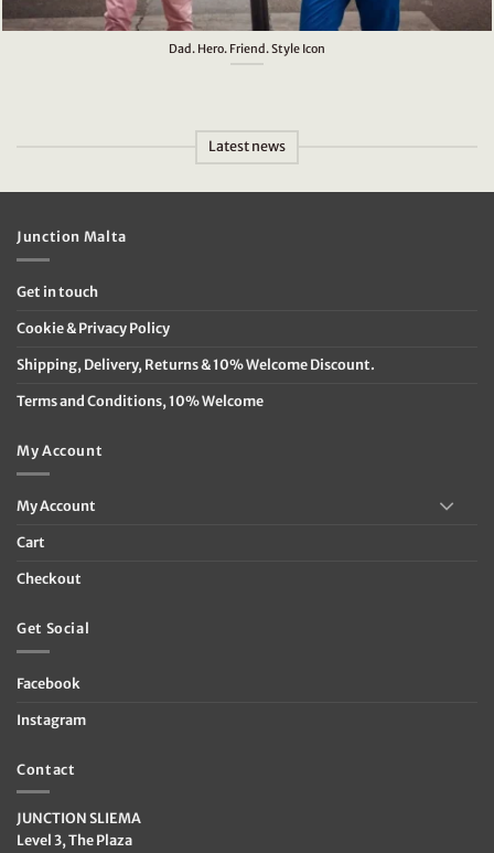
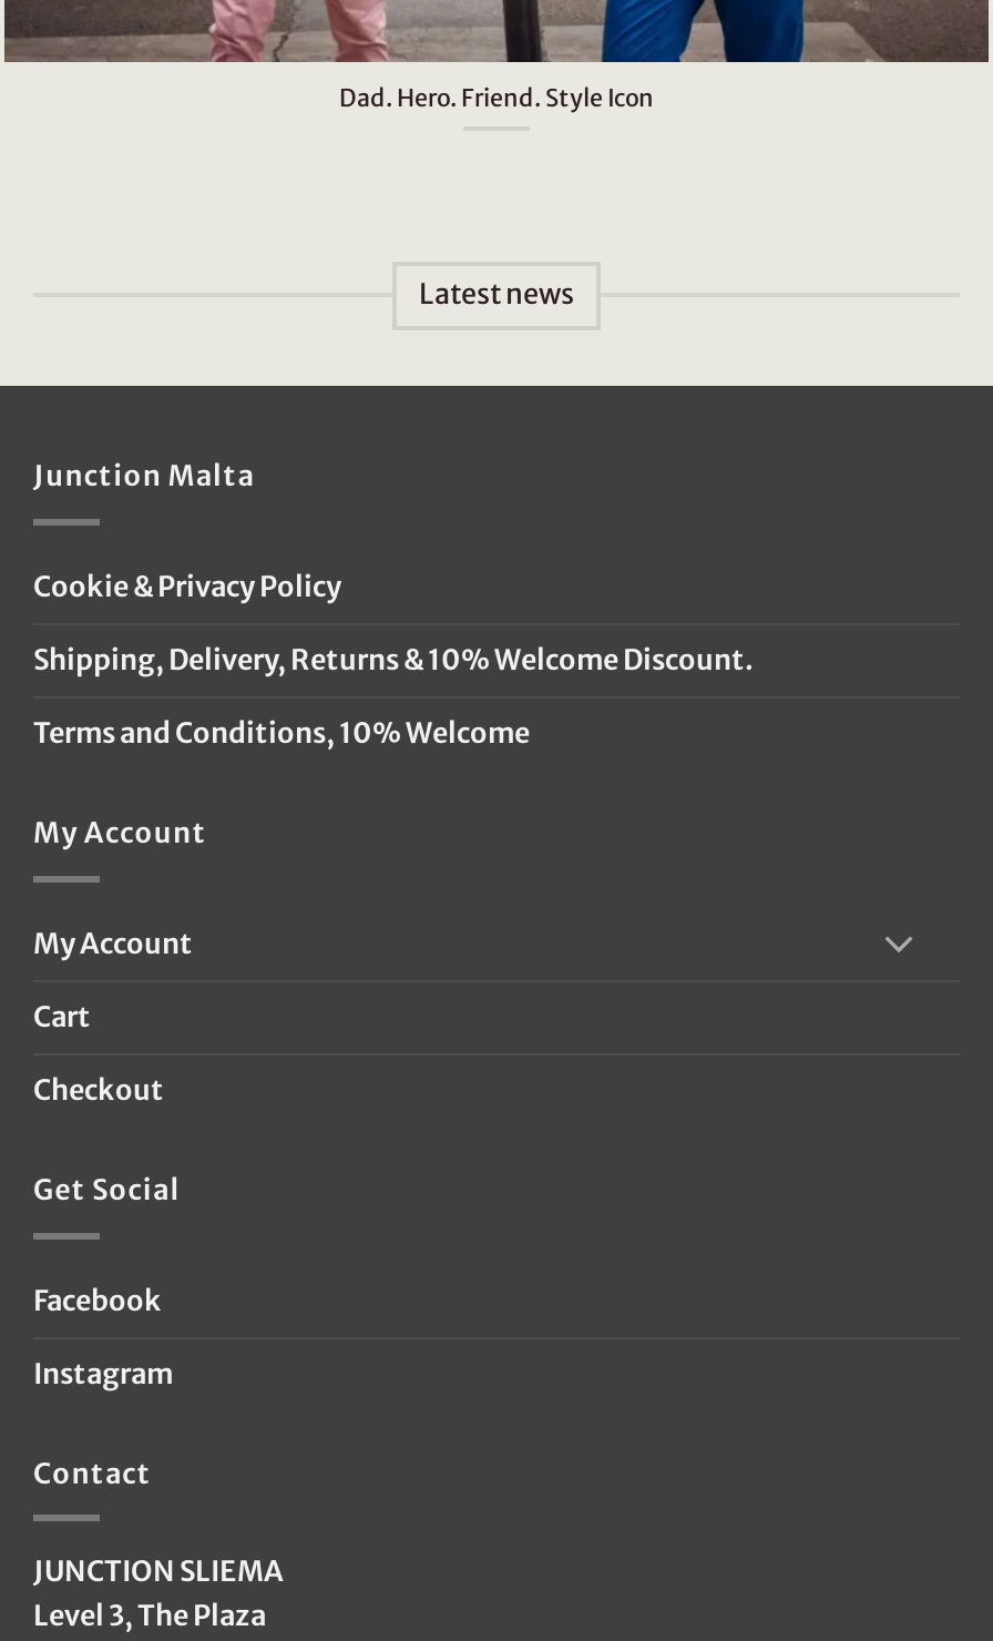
[17,284,98,301] Get in touch -> none

